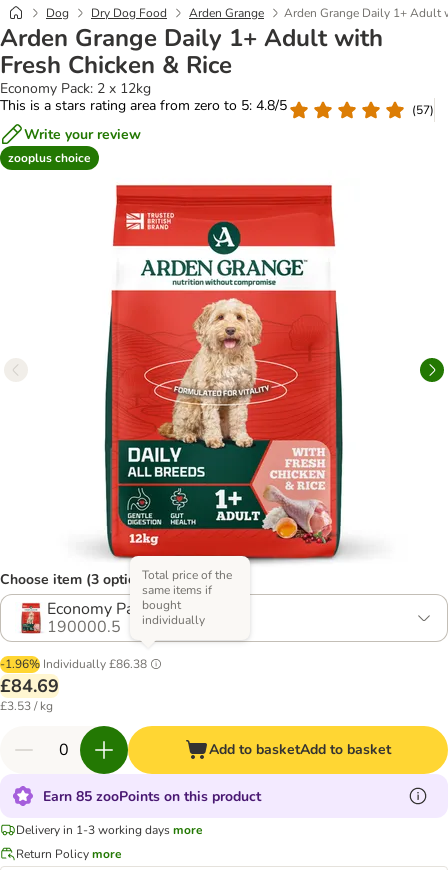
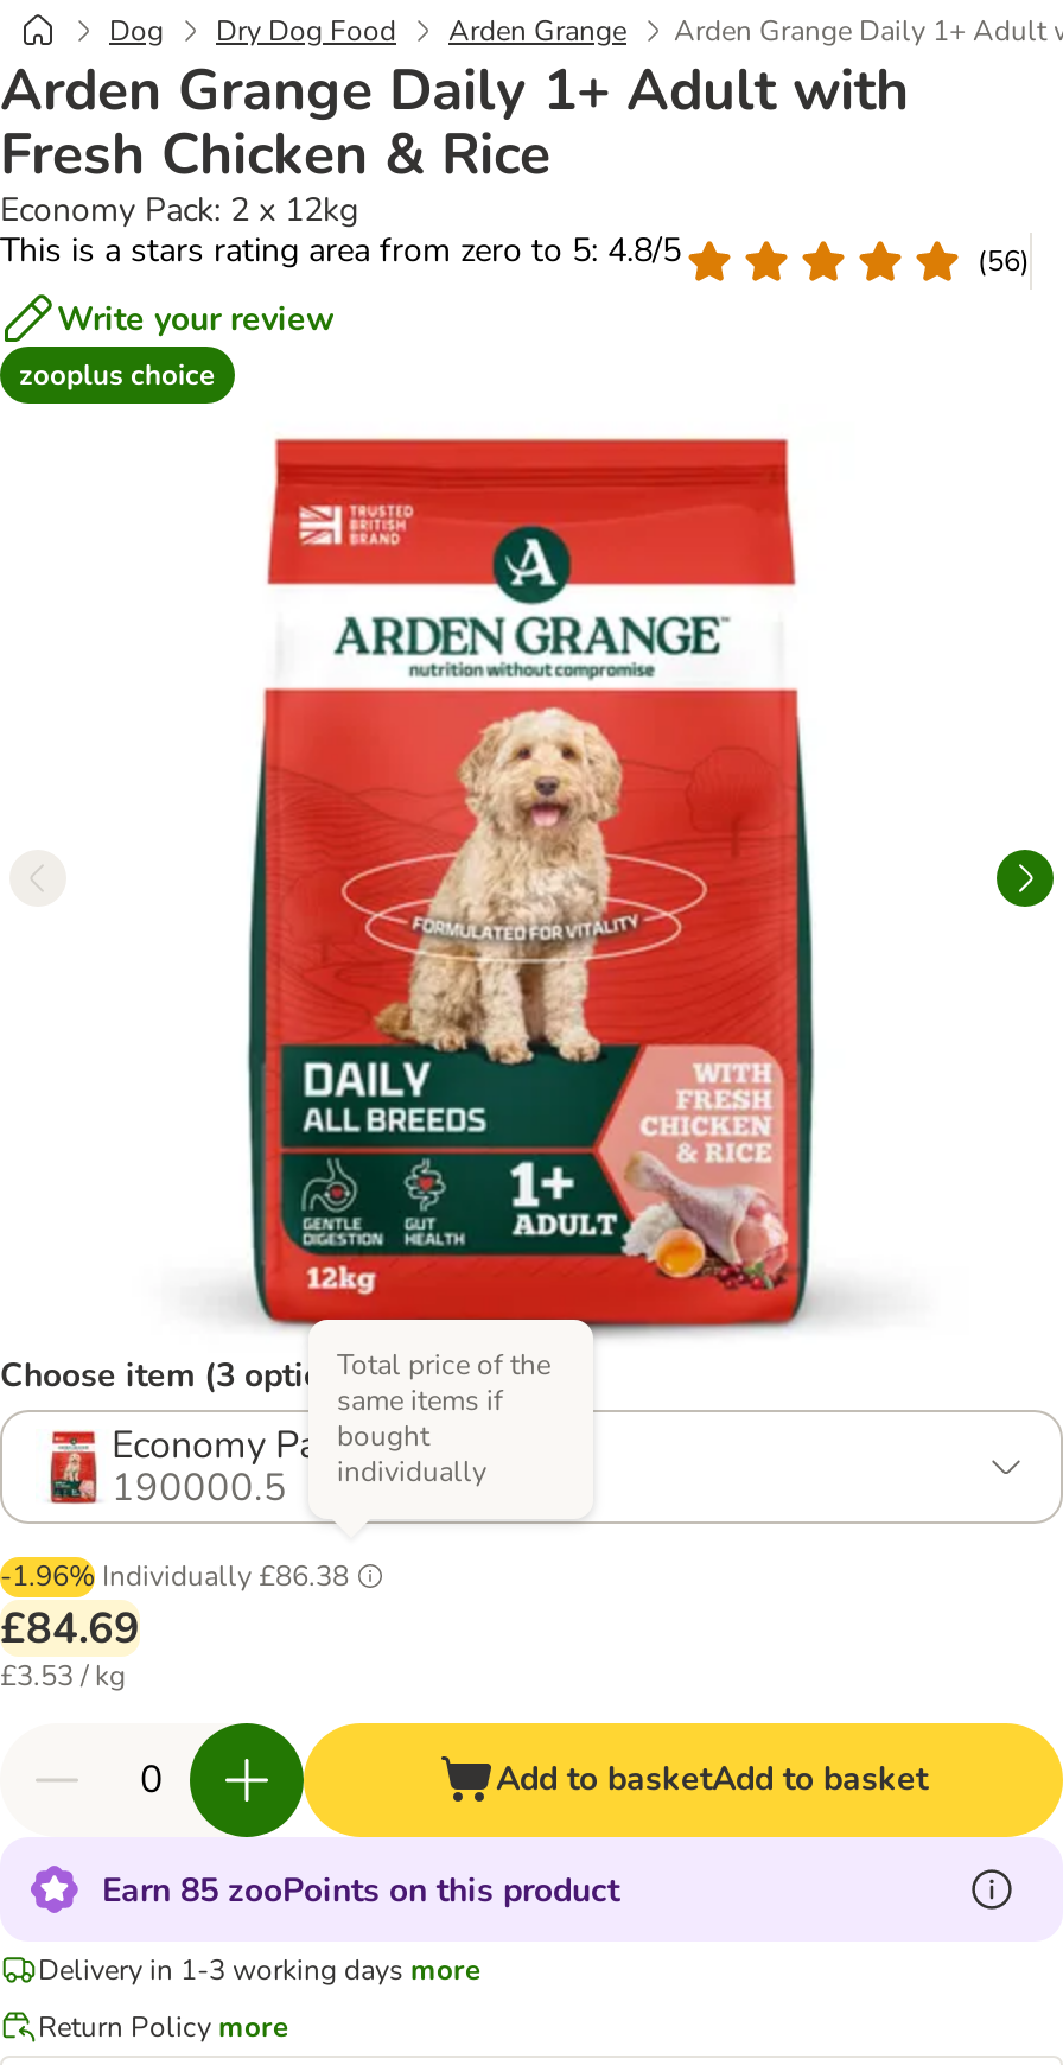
[412,101,434,117] (57) -> [978,241,1030,279] (56)

